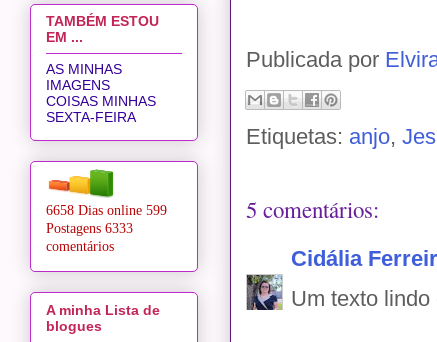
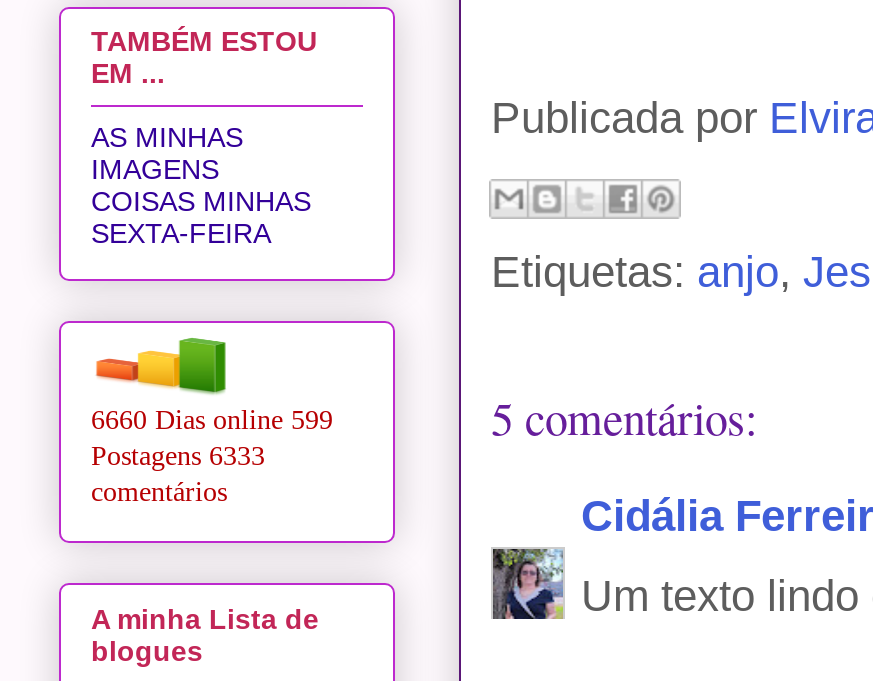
[46,203,167,218] 6658 Dias online 599 -> [91,406,333,436] 6660 Dias online 599

